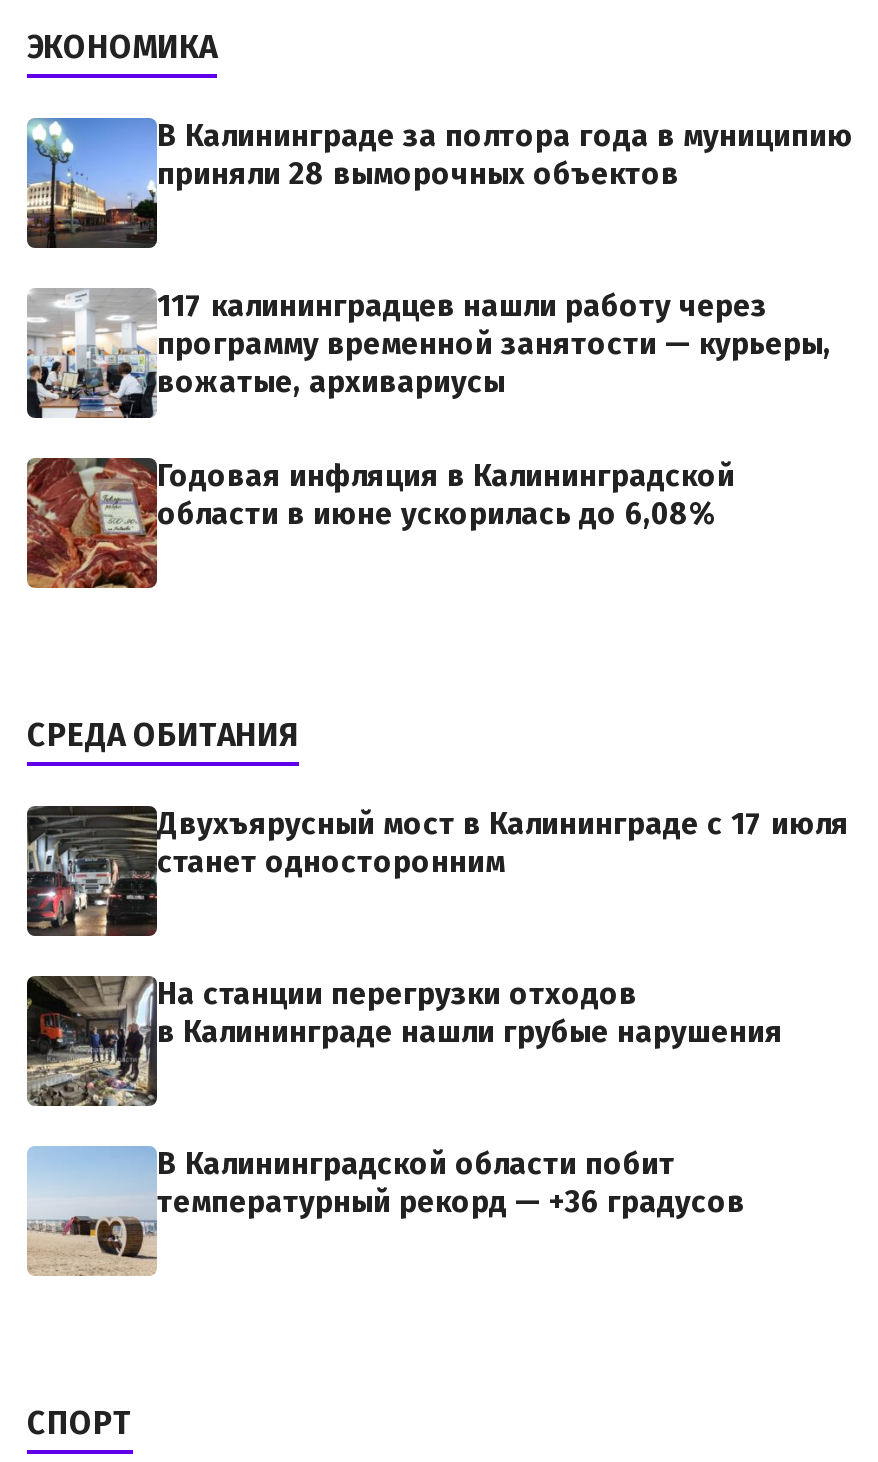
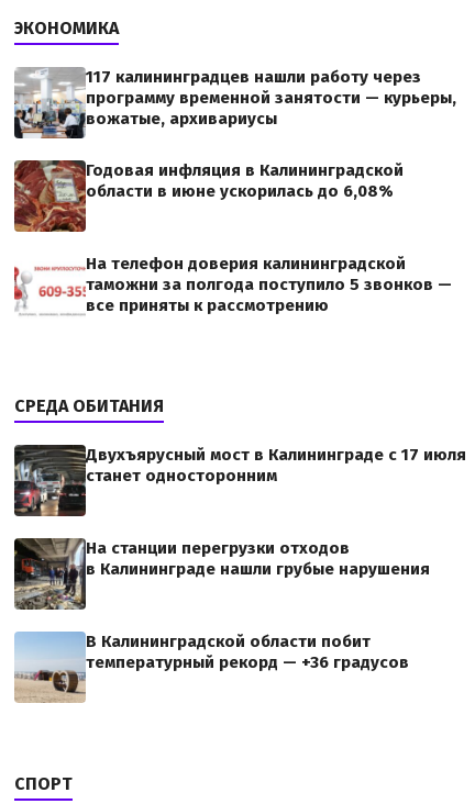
[27,116,853,250] [image] | В Калининграде за полтора года в муниципию | приняли 28 выморочных объектов -> none
moved [23,288,831,532] -> [12,67,456,201]: [image] | 117 калининградцев нашли работу через | программу временной занятости — курьеры, | вожатые, архивариусы | Годовая инфляция в Калининградской | области в июне ускорилась до 6,08%
none -> [13,254,452,323] [image] | На телефон доверия калининградской | таможни за полгода поступило 5 звонков — | все приняты к рассмотрению

